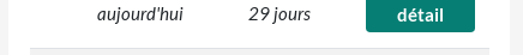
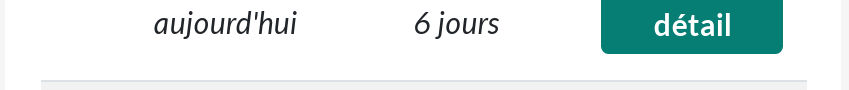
[248,2,310,24] 29 jours -> [413,4,499,40] 6 jours

